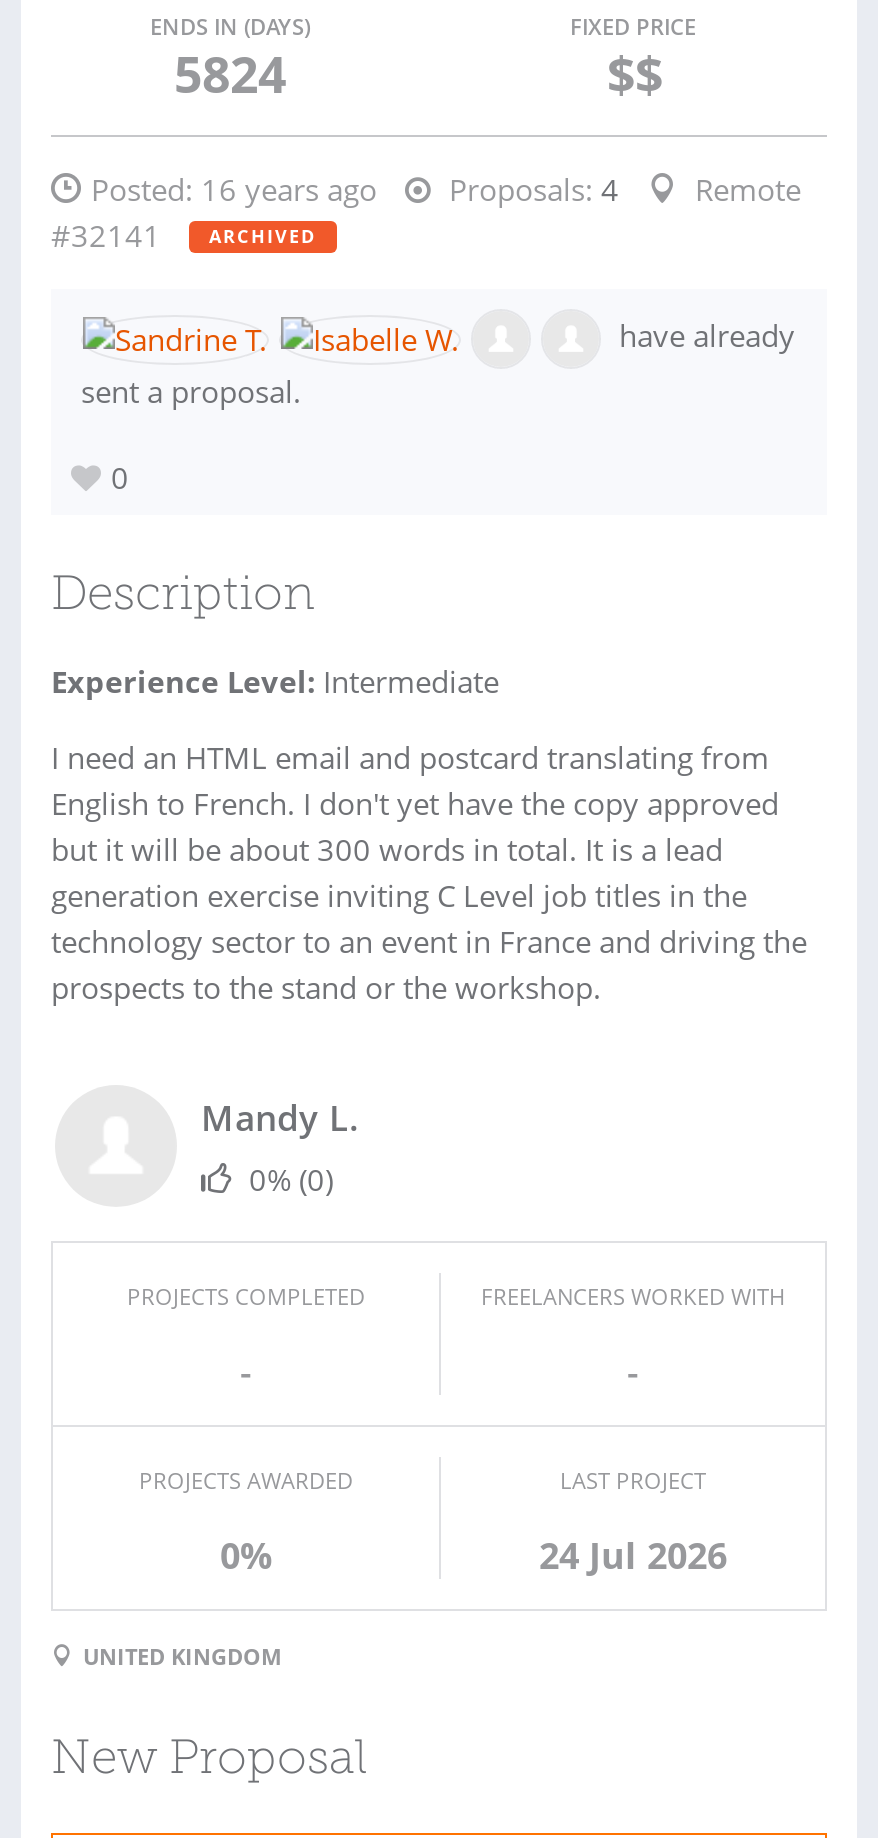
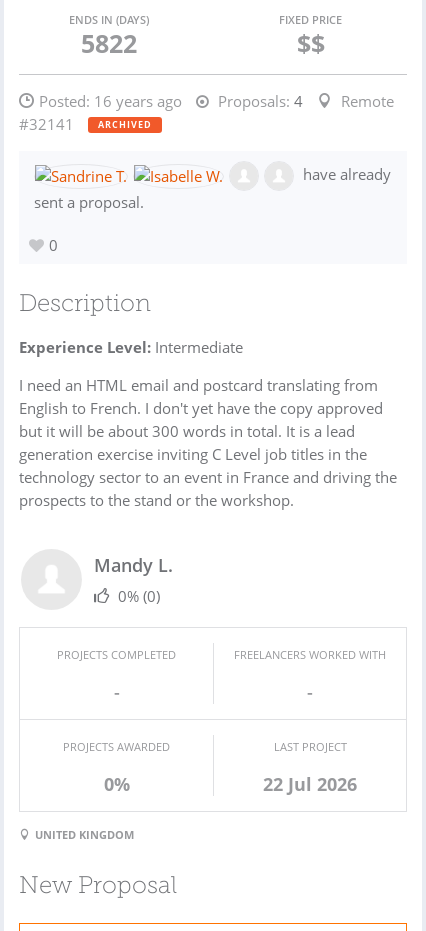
[174,39,286,107] 5824 -> [80,26,136,60] 5822
[539,1531,727,1579] 24 Jul 2026 -> [263,772,357,796] 22 Jul 2026

